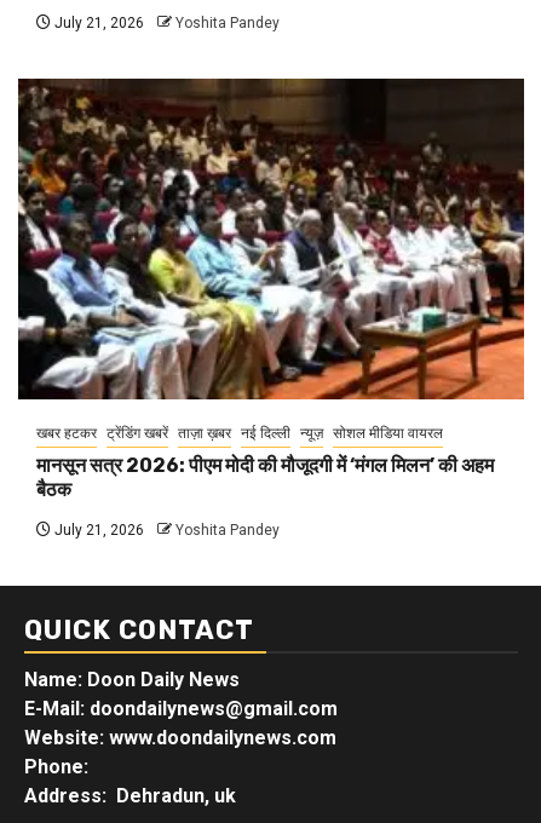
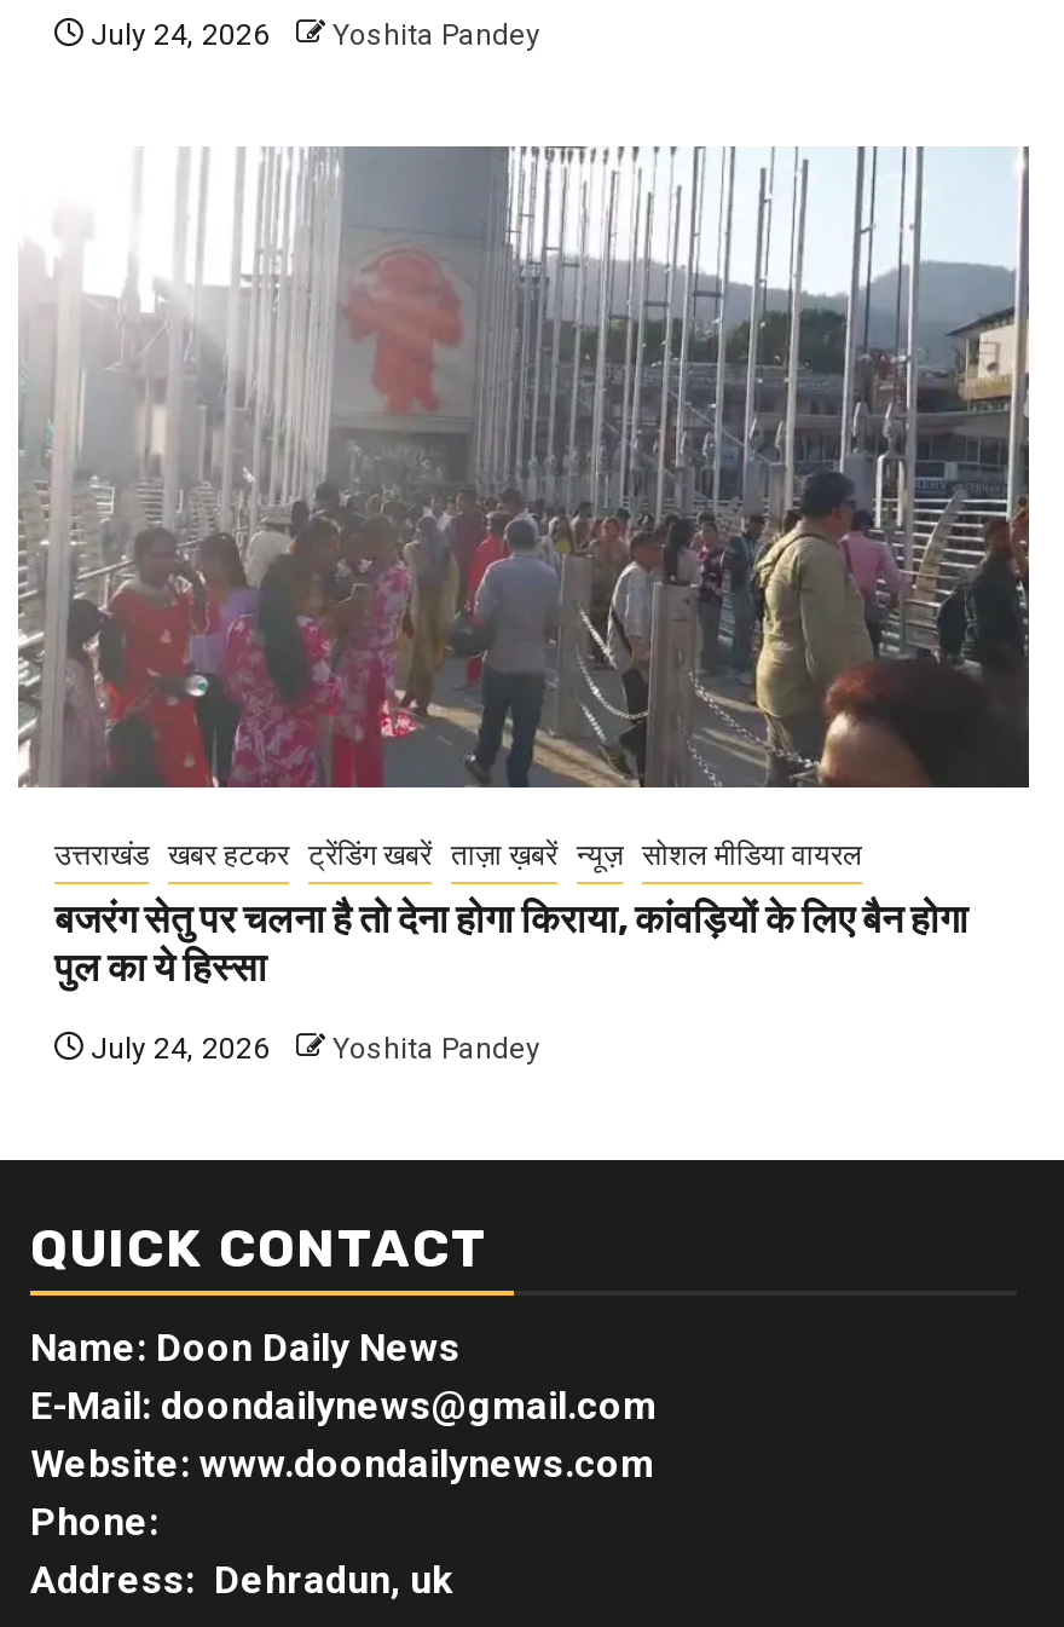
[51,14,280,31] July 21, 2026 Yoshita Pandey -> [83,18,540,52] July 24, 2026 Yoshita Pandey
[17,77,525,442] [image] | खबर हटकर ट्रेंडिंग खबरें ताज़ा ख़बर नई दिल्ली न्यूज़ सोशल मीडिया वायरल -> [16,144,1031,872] [image] | उत्तराखंड खबर हटकर ट्रेंडिंग खबरें ताज़ा ख़बरें न्यूज़ सोशल मीडिया वायरल
[36,454,494,501] मानसून सत्र 2026: पीएम मोदी की मौजूदगी में ‘मंगल मिलन’ की अहम | बैठक -> [54,896,968,990] बजरंग सेतु पर चलना है तो देना होगा किराया, कांवड़ियों के लिए बैन होगा | पुल का ये हिस्सा
[51,522,280,538] July 21, 2026 Yoshita Pandey -> [83,1032,540,1065] July 24, 2026 Yoshita Pandey

